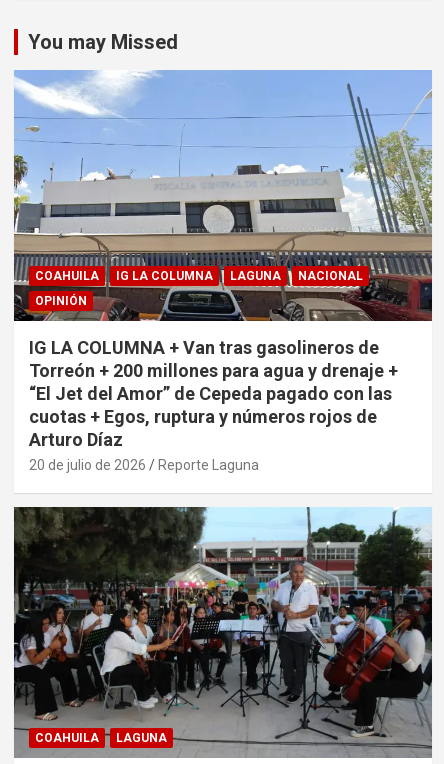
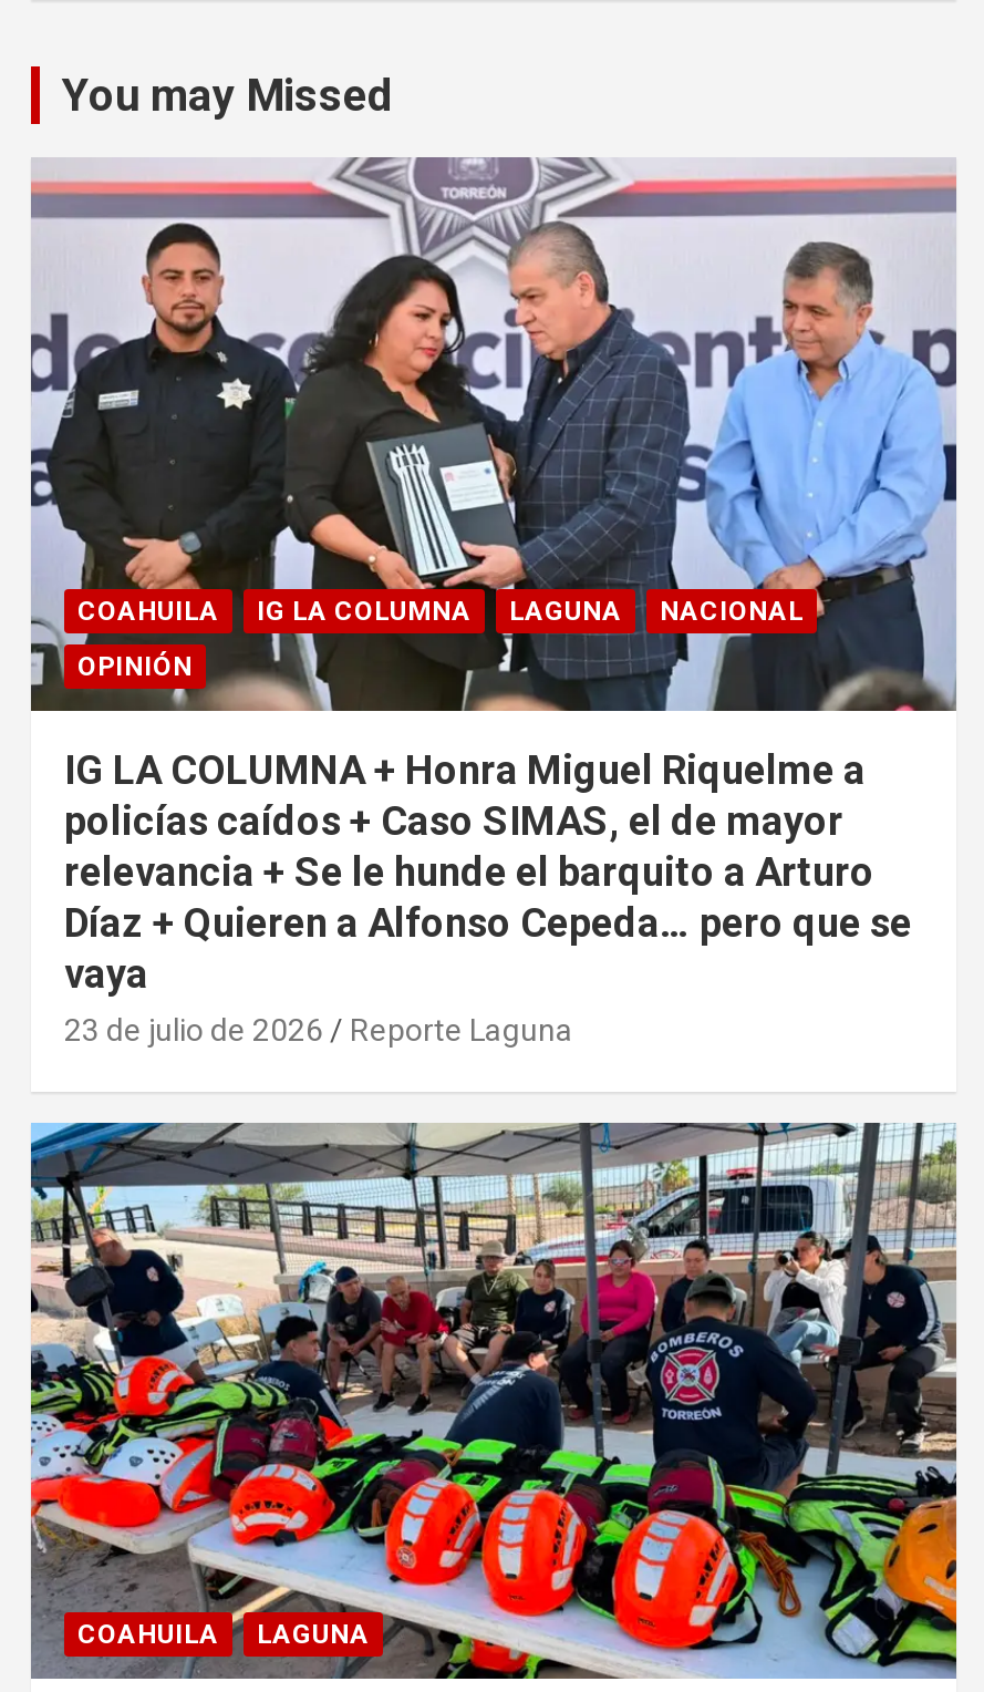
[13,70,433,473] [image] | IG LA COLUMNA + Van tras gasolineros de | Torreón + 200 millones para agua y drenaje + | “El Jet del Amor” de Cepeda pagado con las | cuotas + Egos, ruptura y números rojos de | Arturo Díaz | 20 de julio de 2026 -> [29,155,956,1048] [image] | IG LA COLUMNA + Honra Miguel Riquelme a | policías caídos + Caso SIMAS, el de mayor | relevancia + Se le hunde el barquito a Arturo | Díaz + Quieren a Alfonso Cepeda… pero que se | vaya | 23 de julio de 2026
[13,506,433,758] [image] -> [29,1121,959,1681] [image]

